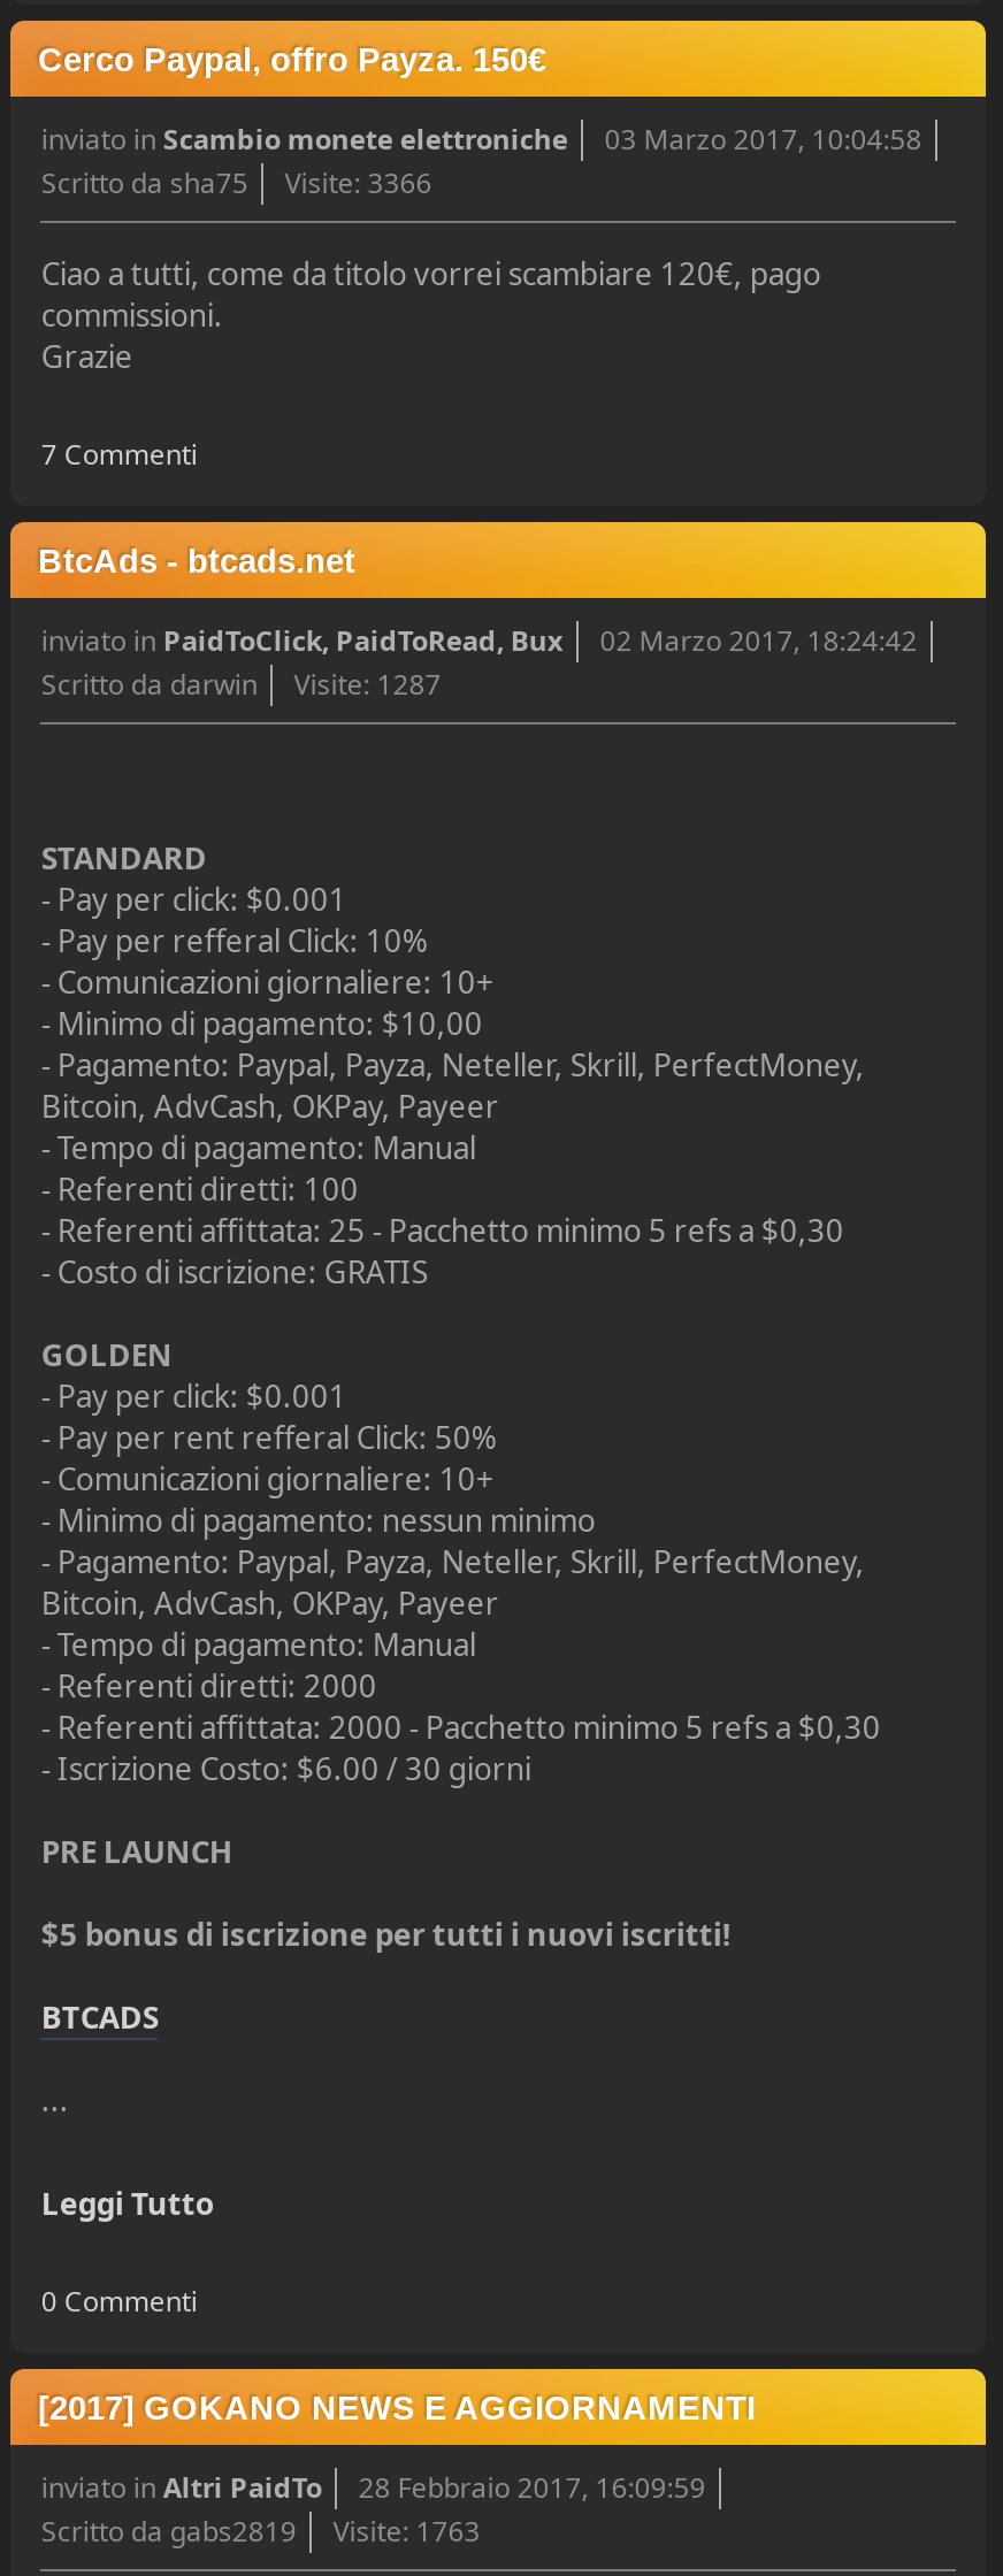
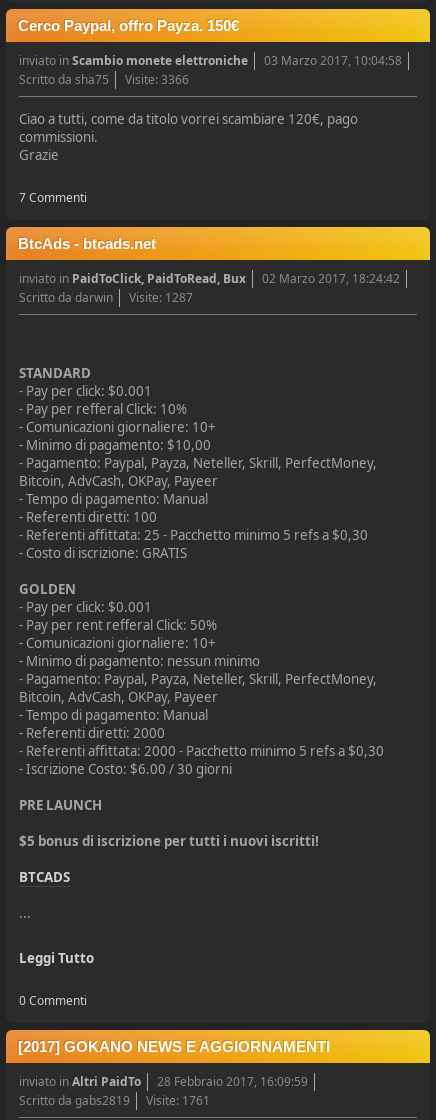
[41,2513,480,2552] Scritto da gabs2819 Visite: 1763 -> [19,1092,210,1109] Scritto da gabs2819 Visite: 1761

